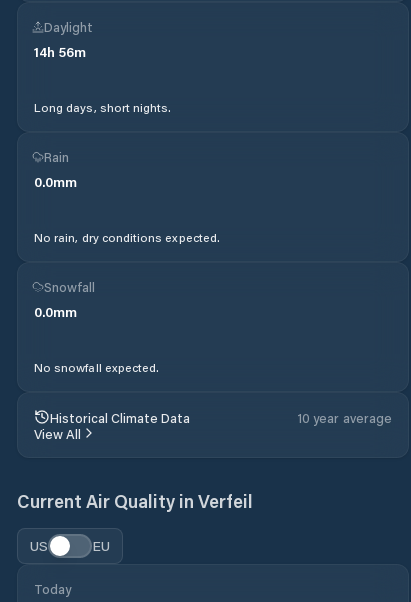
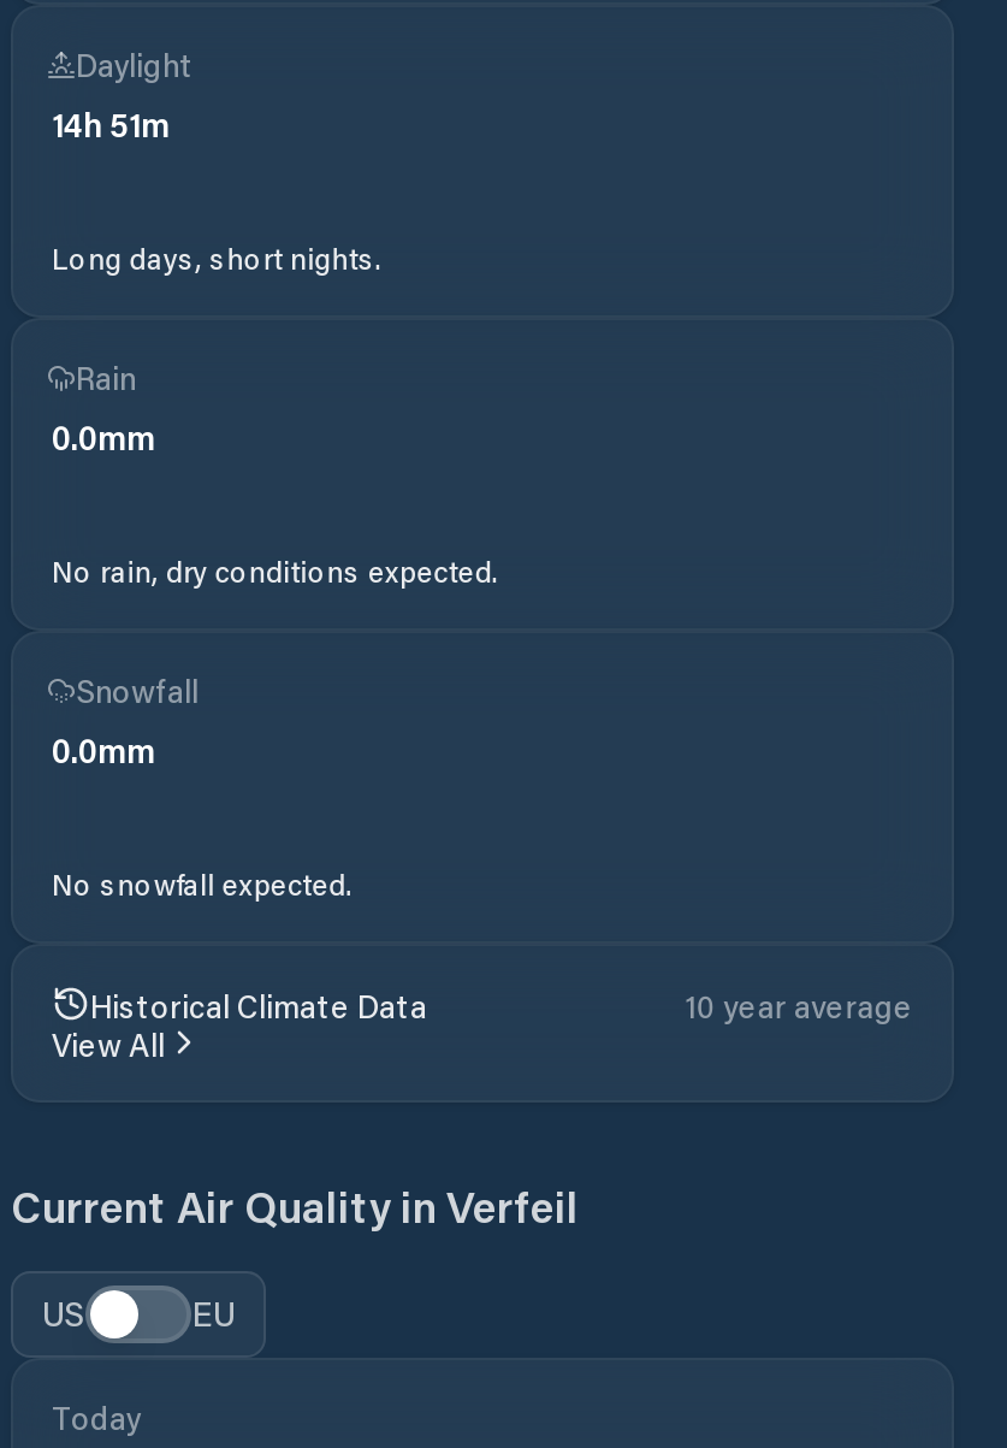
[34,42,86,61] 14h 56m -> [52,101,170,147] 14h 51m

